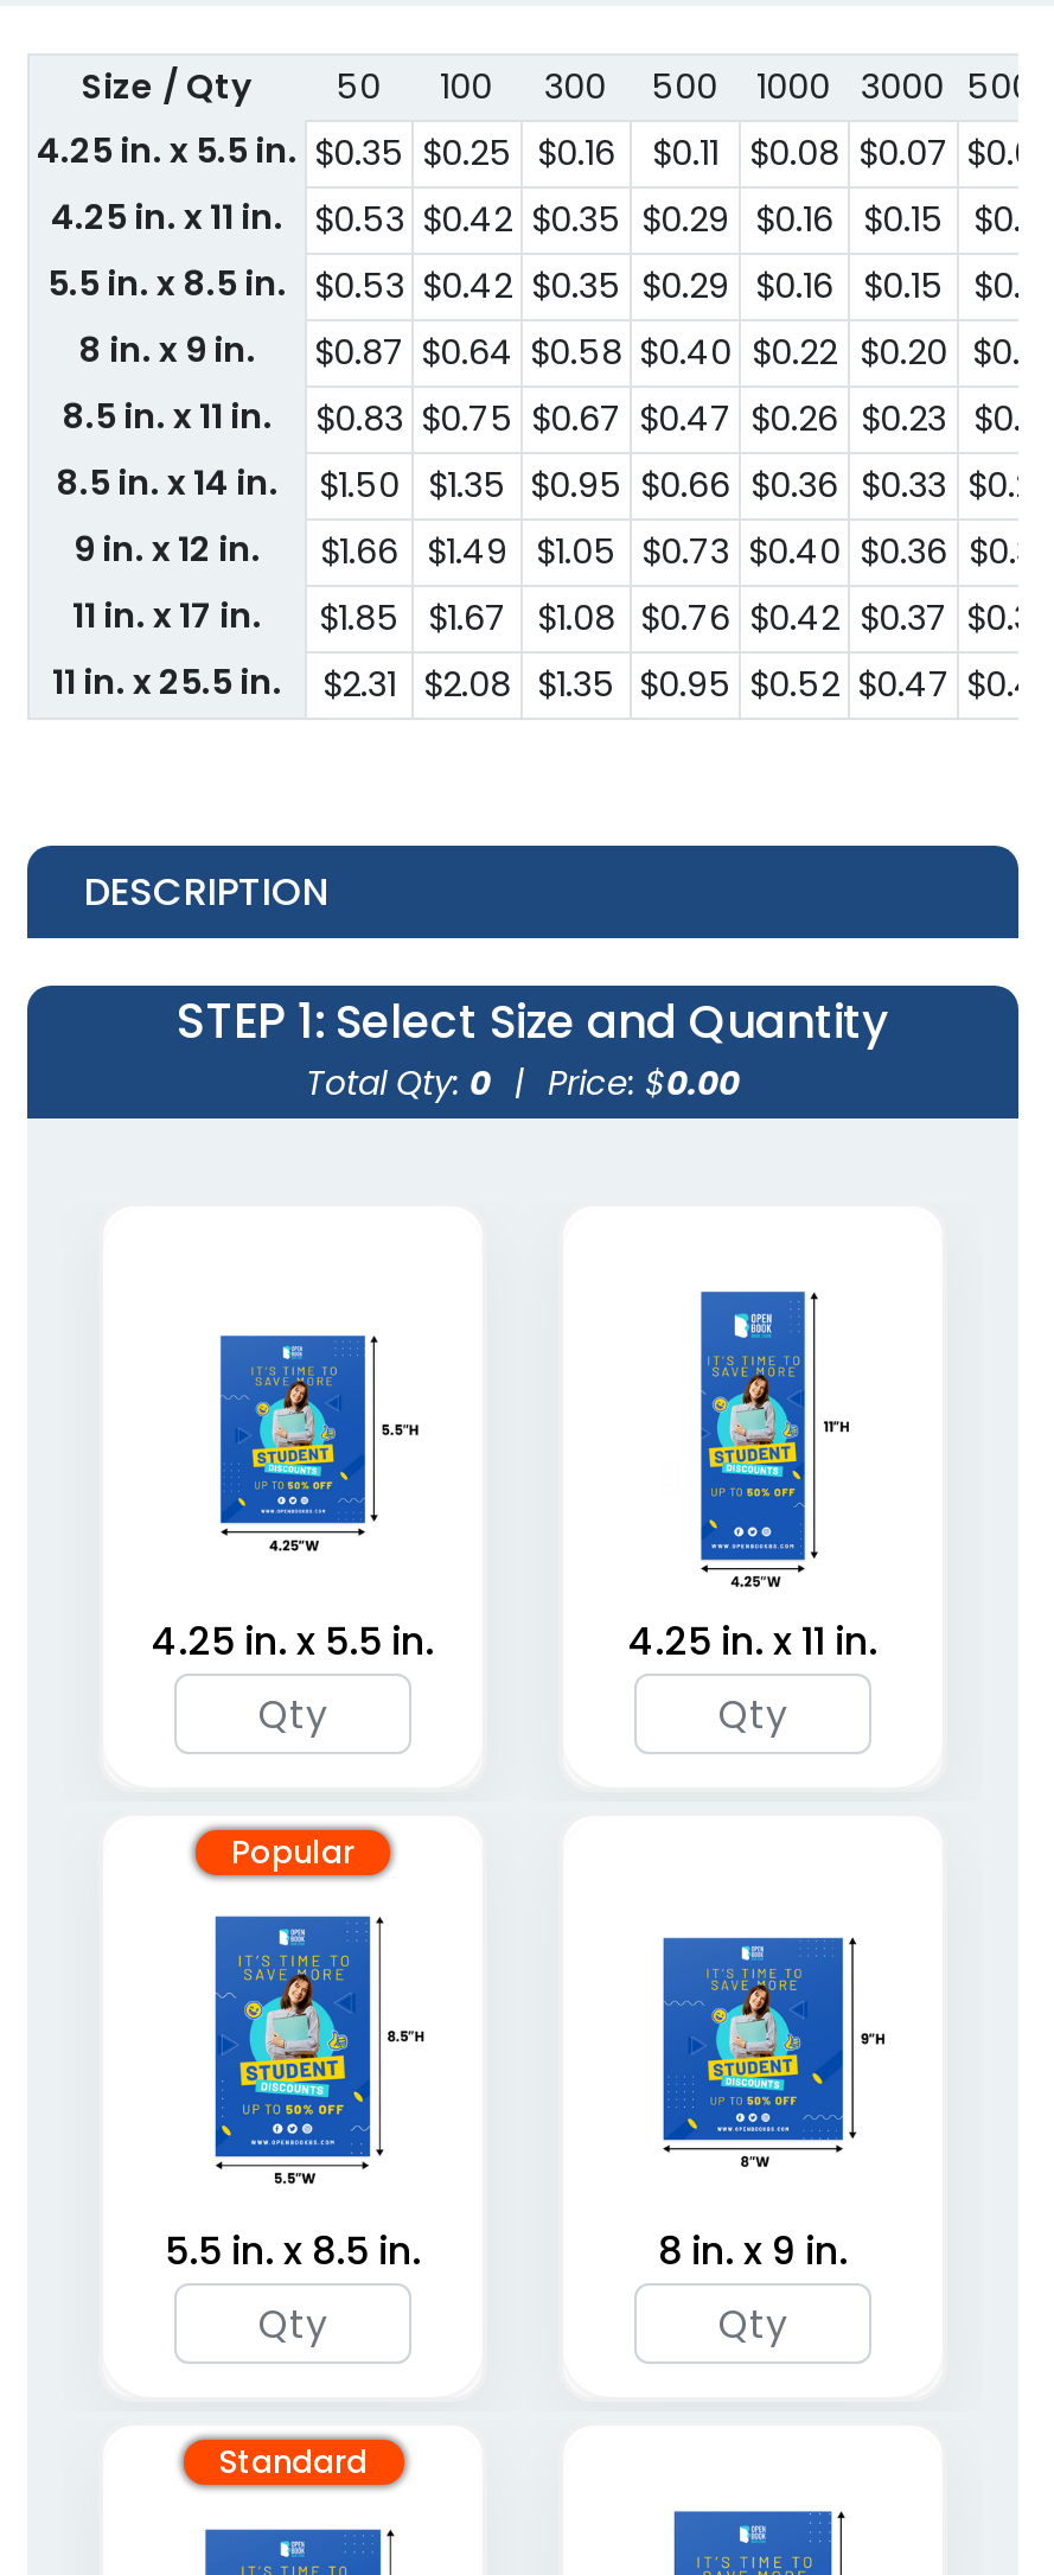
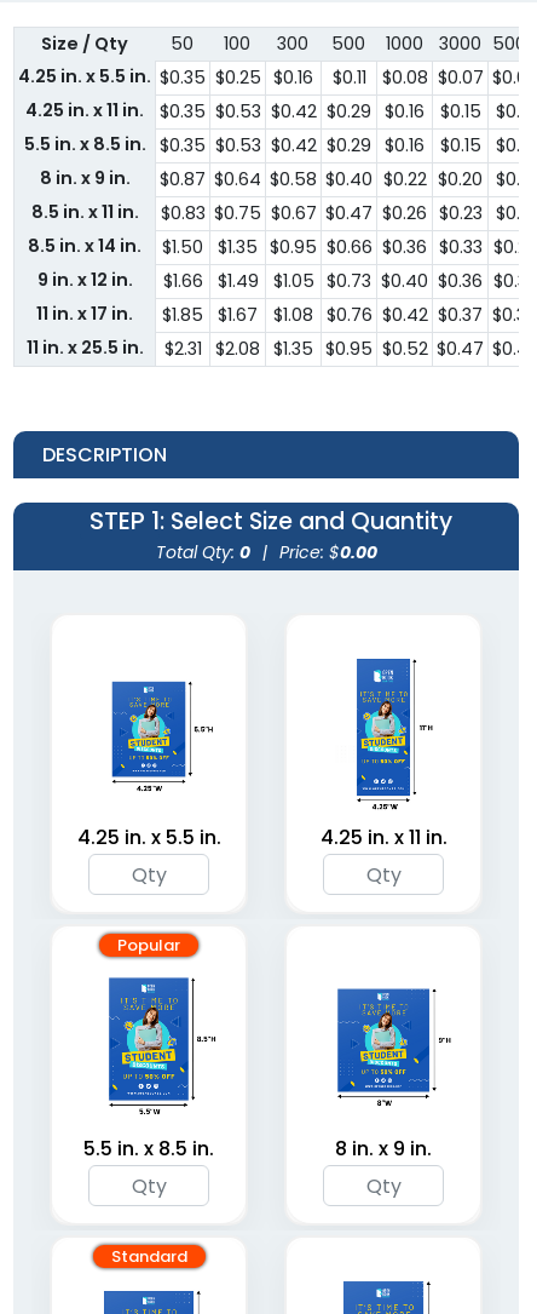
[314,196,833,243] $0.53 $0.42 $0.35 $0.29 $0.16 -> [160,99,425,124] $0.35 $0.53 $0.42 $0.29 $0.16
[47,260,833,310] 5.5 in. x 8.5 in. $0.53 $0.42 $0.35 $0.29 $0.16 -> [24,132,425,158] 5.5 in. x 8.5 in. $0.35 $0.53 $0.42 $0.29 $0.16

